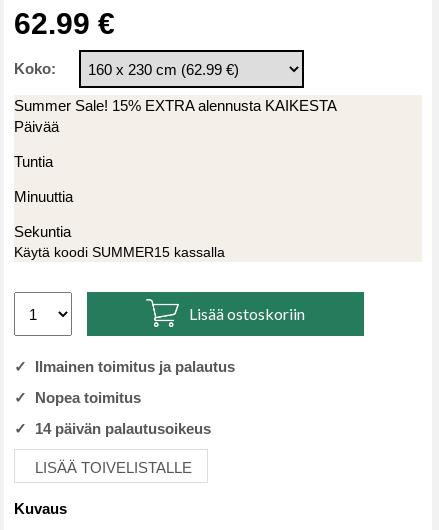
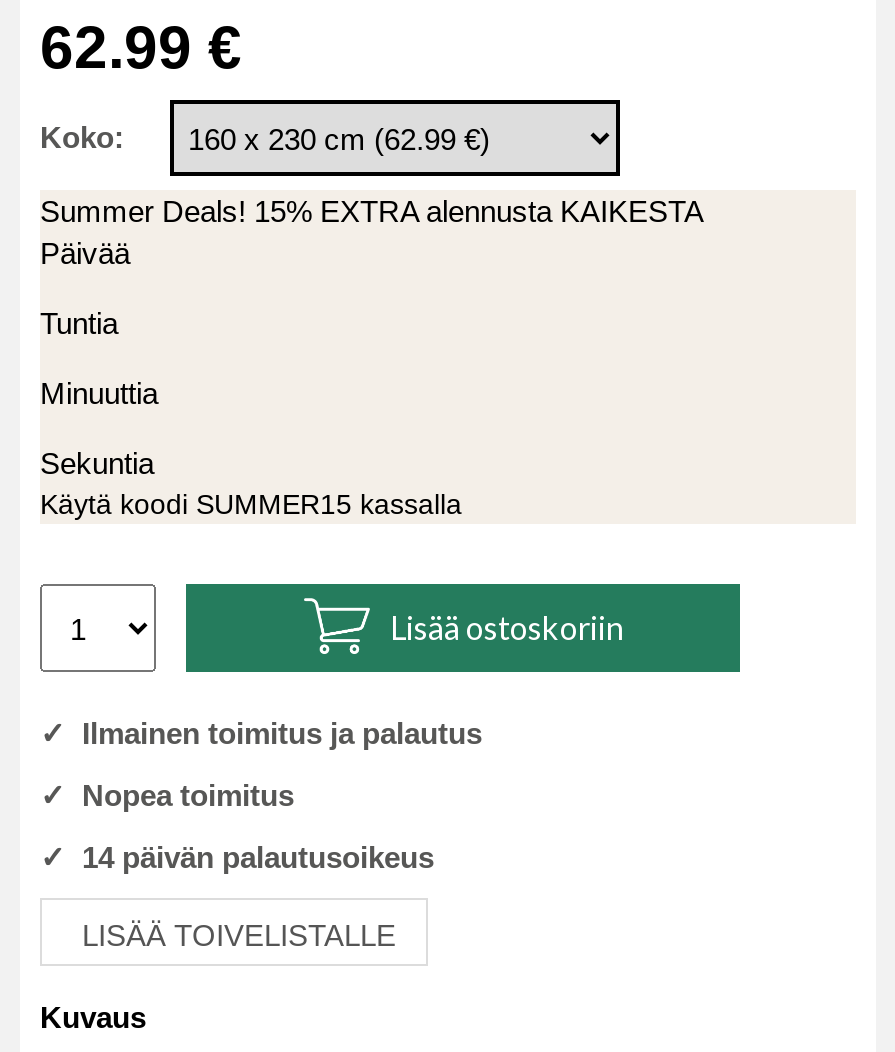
[14,97,337,114] Summer Sale! 15% EXTRA alennusta KAIKESTA -> [40,194,704,228] Summer Deals! 15% EXTRA alennusta KAIKESTA

